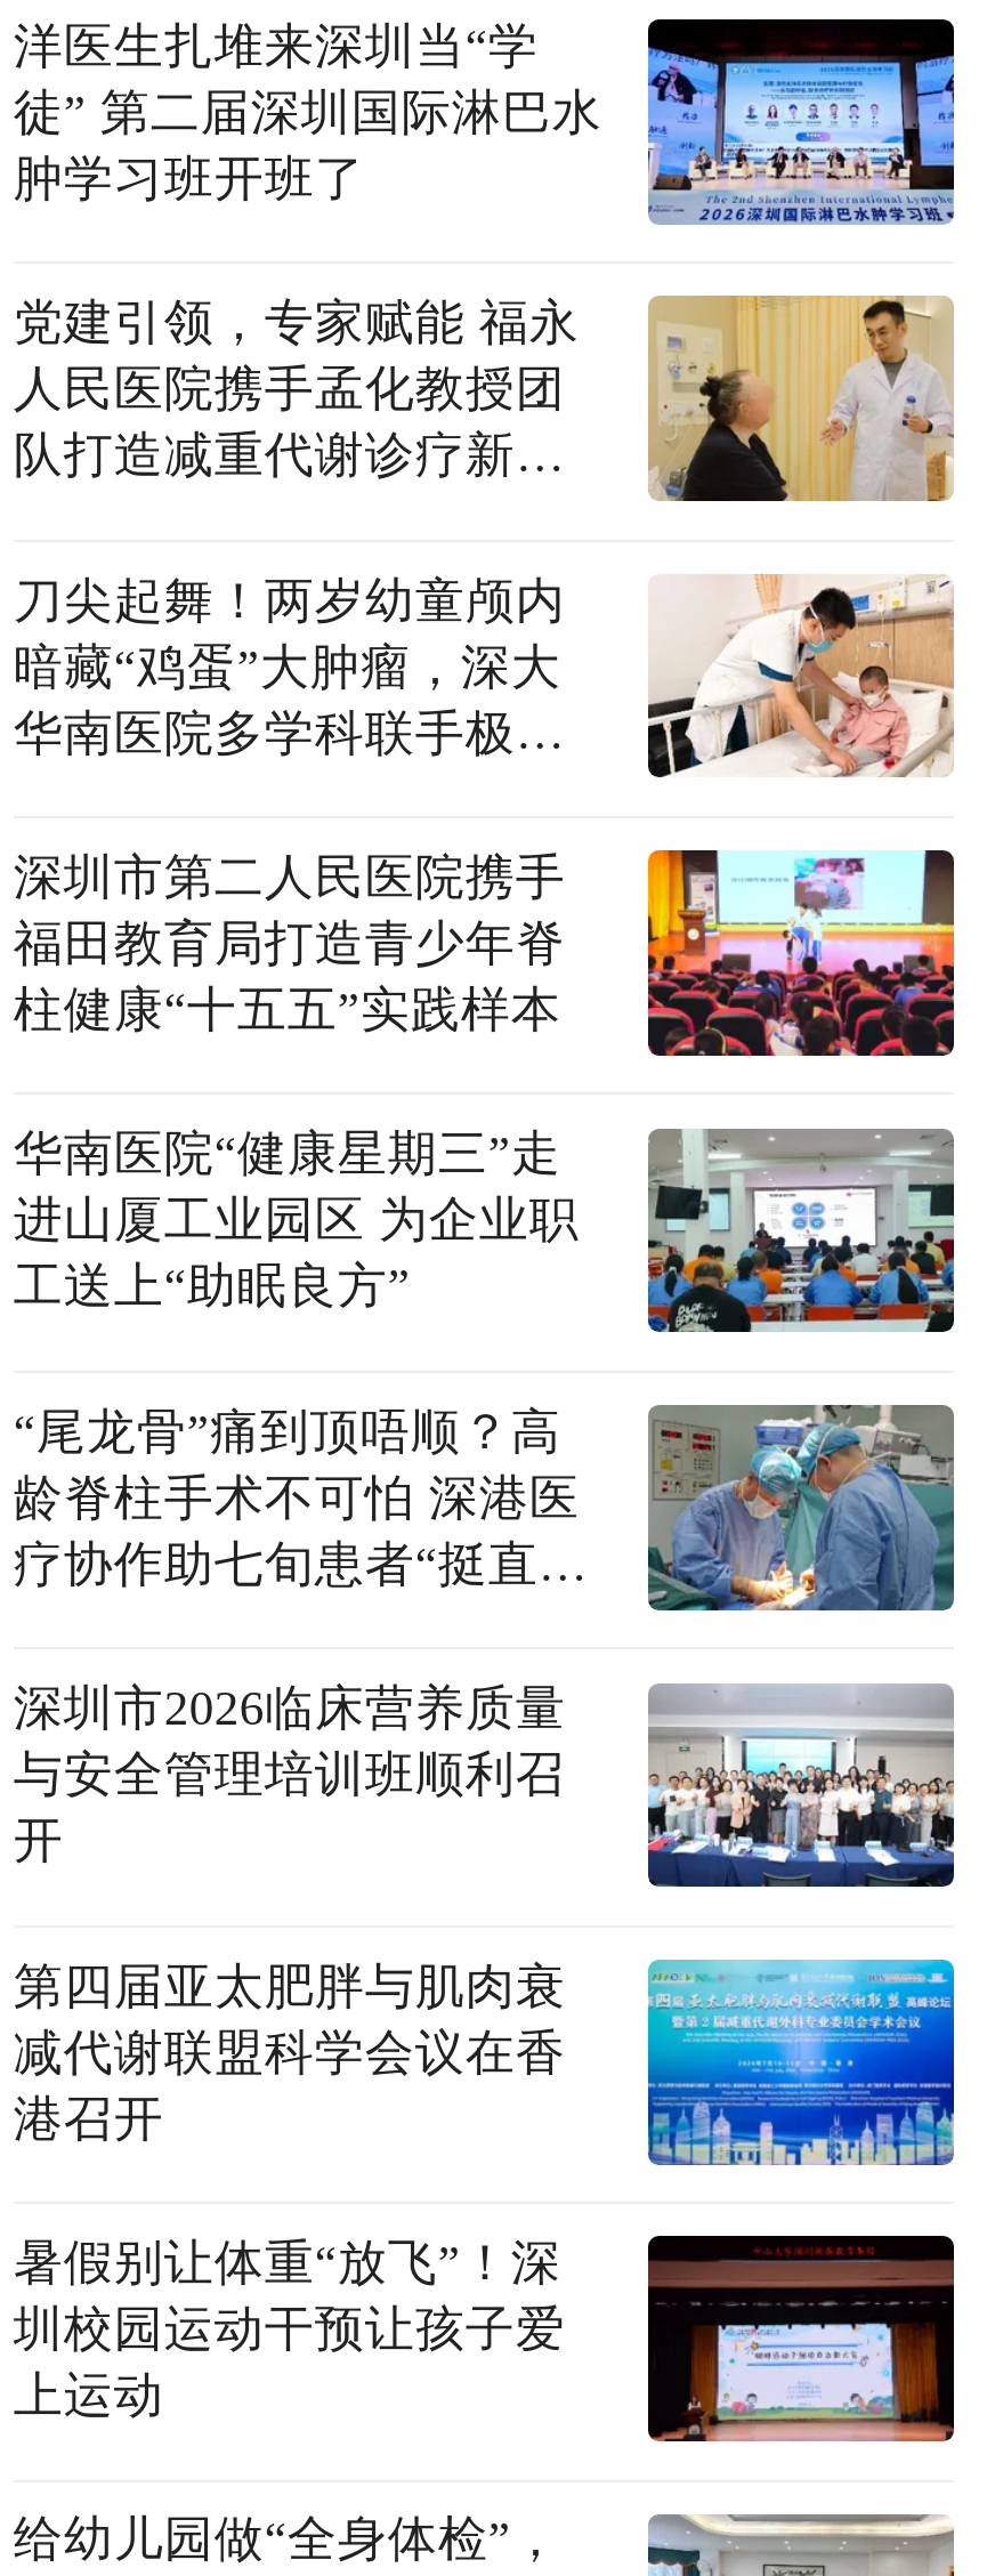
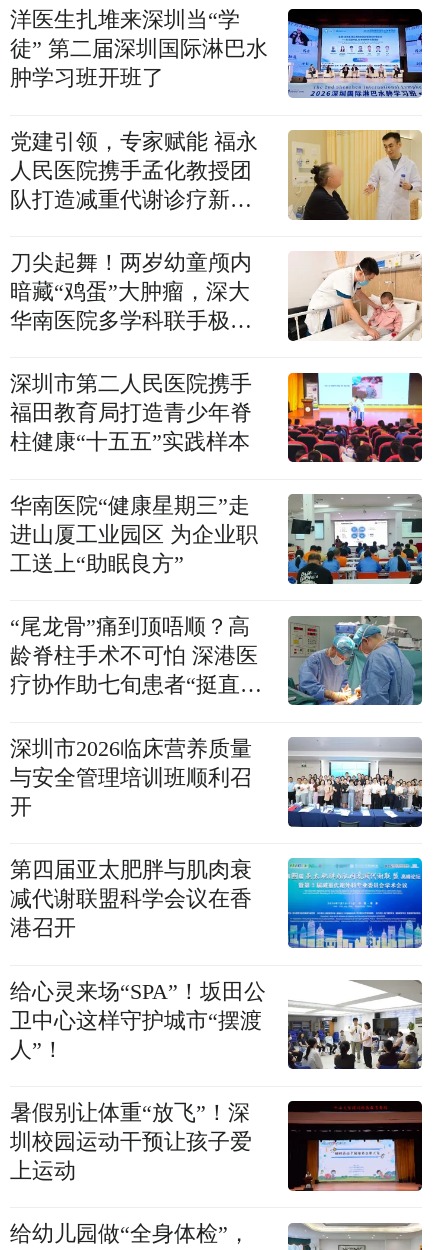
none -> [10,979,423,1070] [image] | 给心灵来场“SPA”！坂田公 | 卫中心这样守护城市“摆渡 | 人”！

